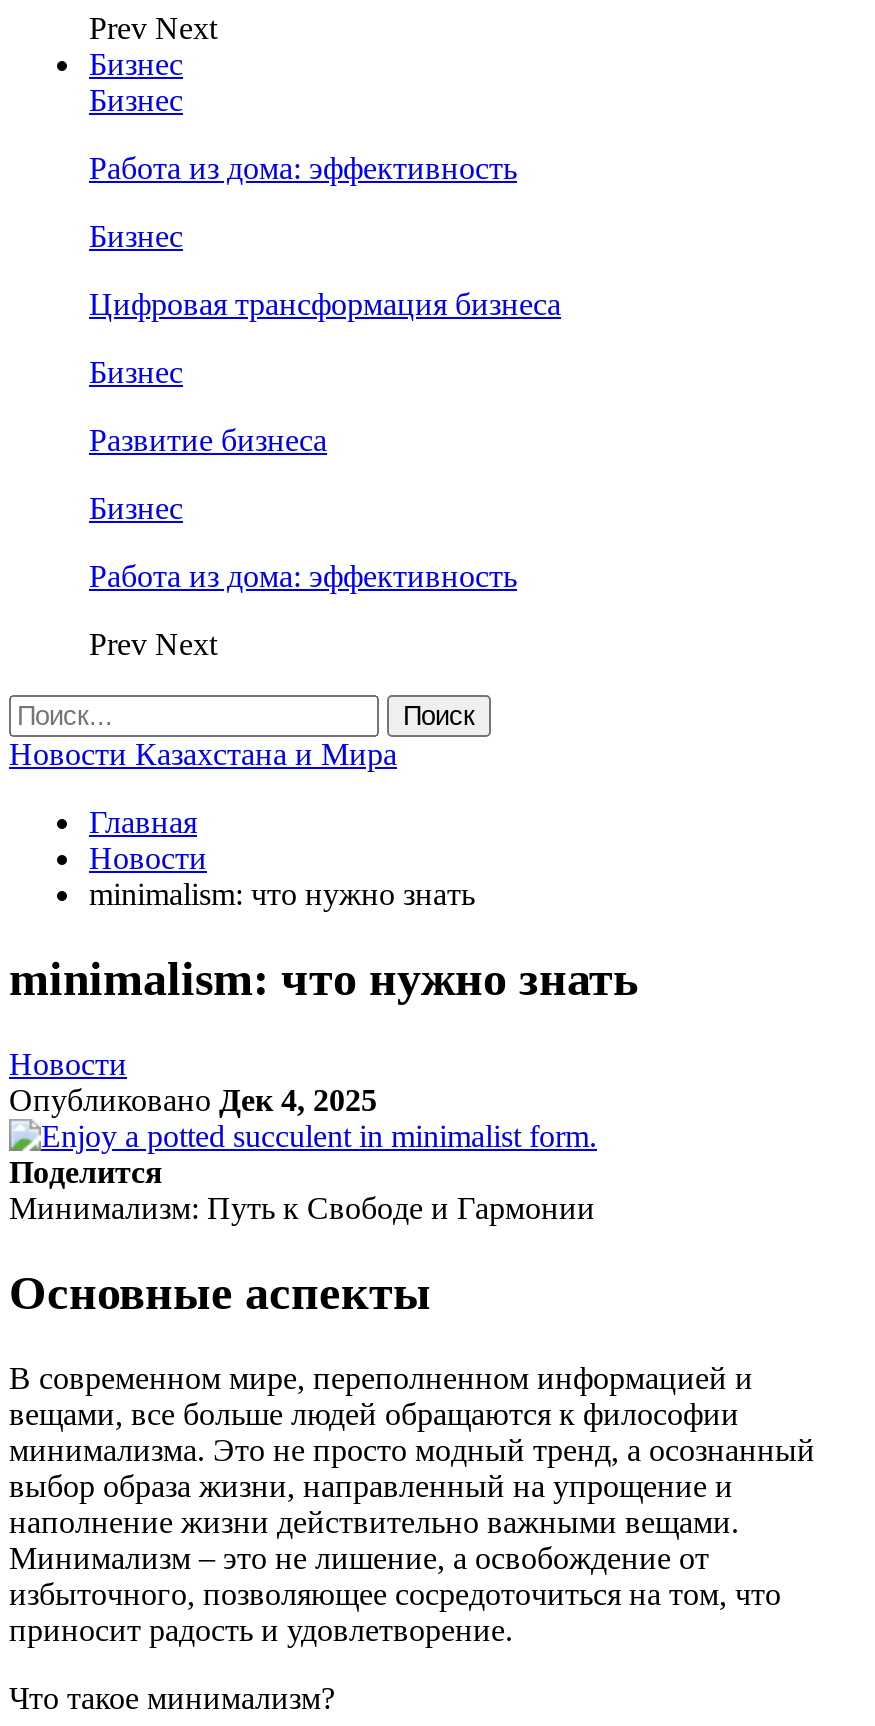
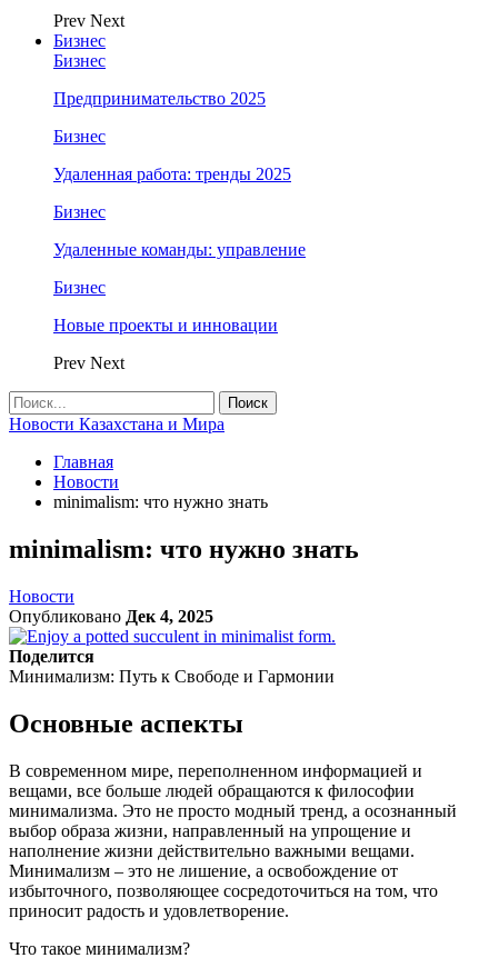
[89,151,517,185] Работа из дома: эффективность -> [53,89,266,108] Предпринимательство 2025
[89,287,561,321] Цифровая трансформация бизнеса -> [53,164,291,183] Удаленная работа: тренды 2025
[89,423,327,457] Развитие бизнеса -> [53,240,306,259] Удаленные команды: управление
[89,559,517,593] Работа из дома: эффективность -> [53,316,278,335] Новые проекты и инновации

